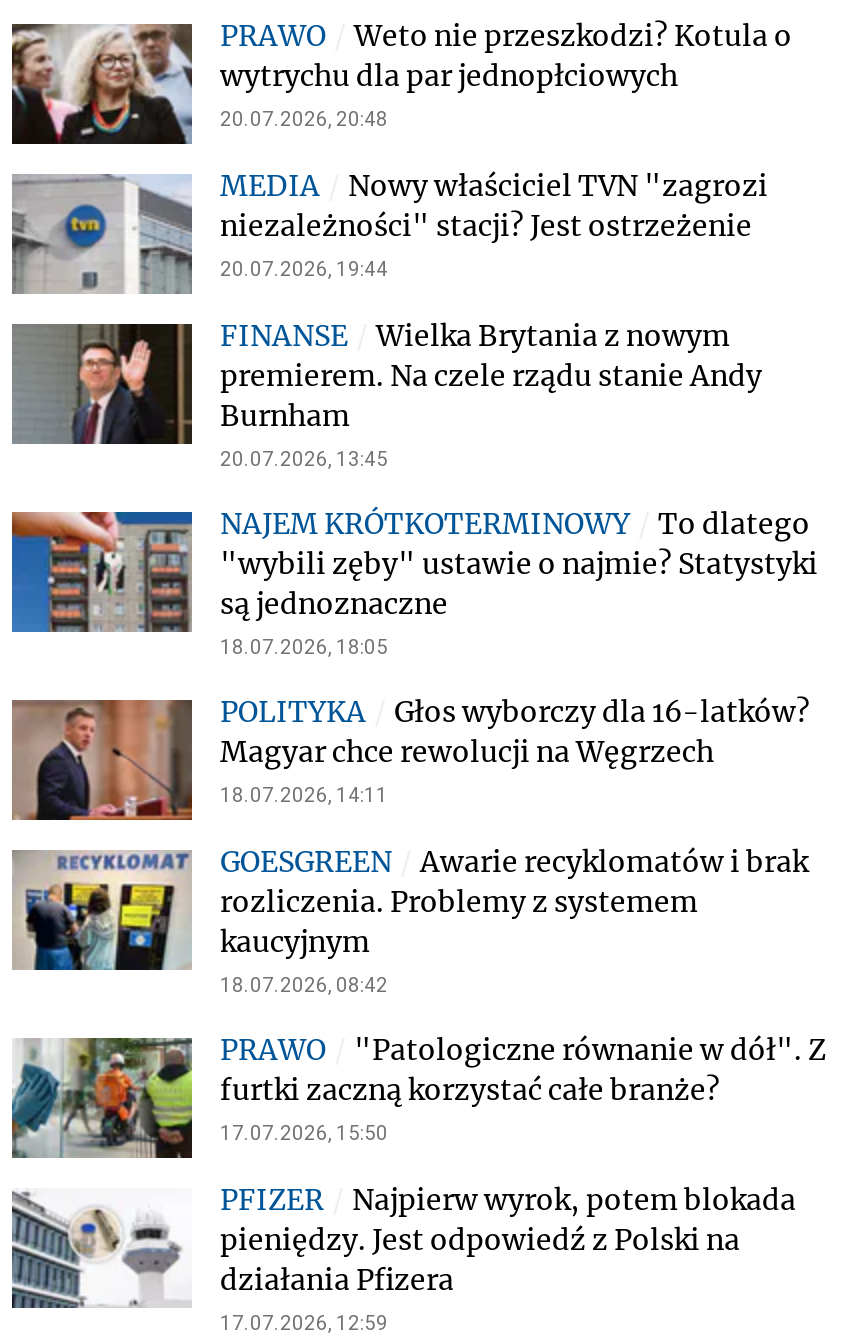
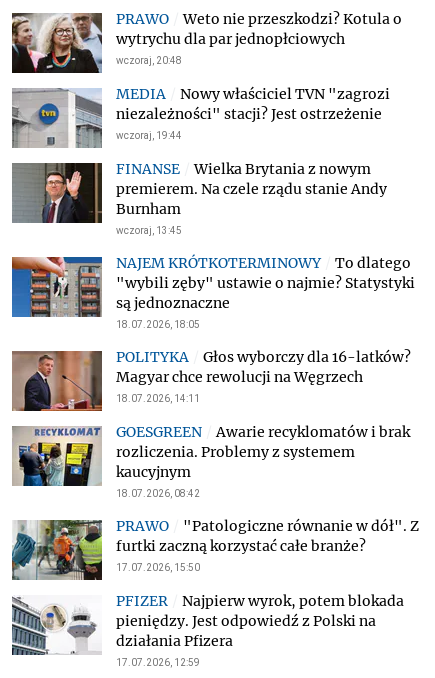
[220,108,388,130] 20.07.2026, 20:48 -> [116,55,182,66] wczoraj, 20:48
[220,258,388,280] 20.07.2026, 19:44 -> [116,130,182,141] wczoraj, 19:44
[220,448,388,470] 20.07.2026, 13:45 -> [116,225,182,236] wczoraj, 13:45

